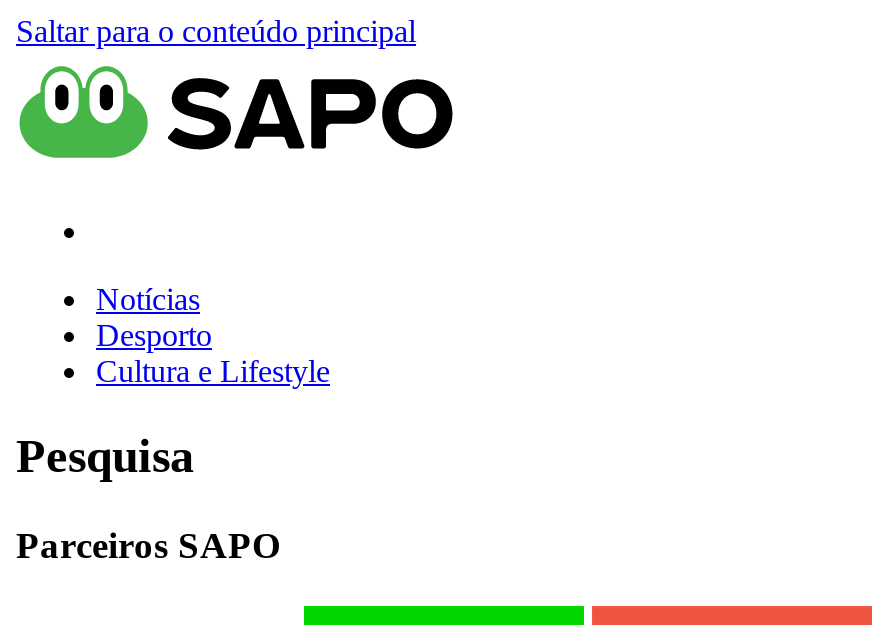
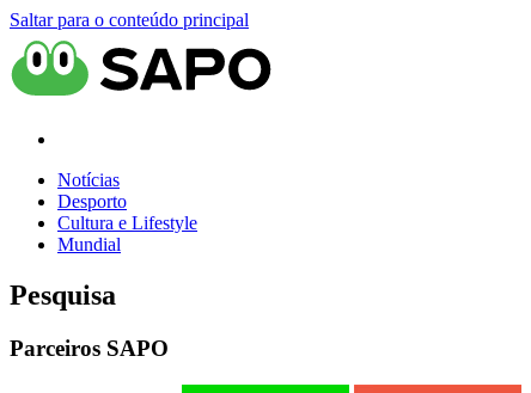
none -> [57,234,121,254] Mundial

